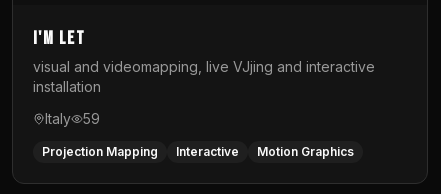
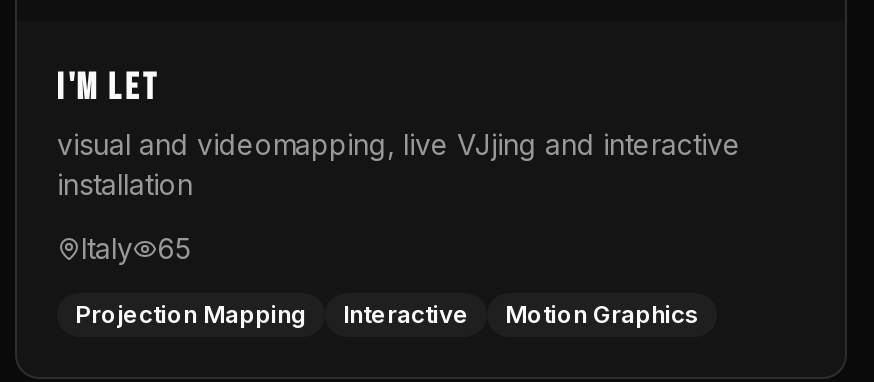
[45,110,100,127] Italy 59 -> [81,231,191,265] Italy 65

